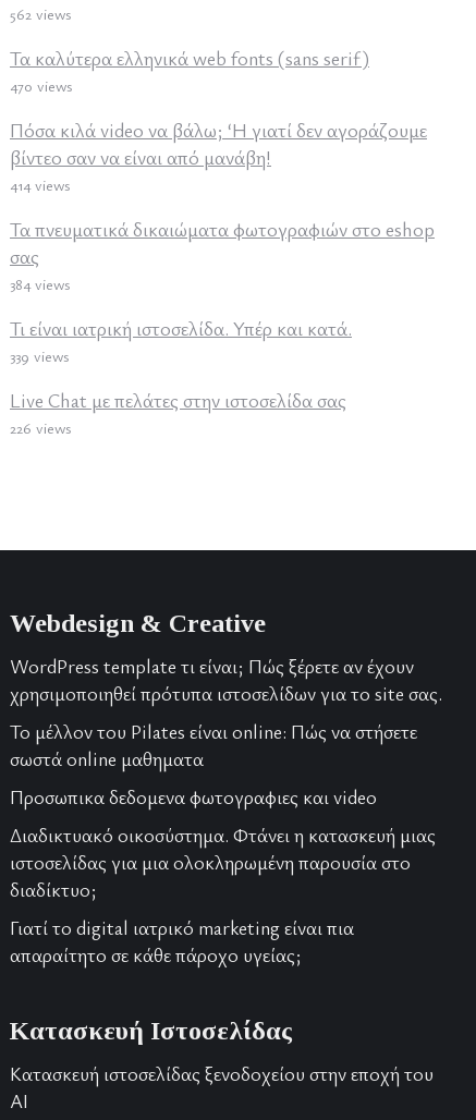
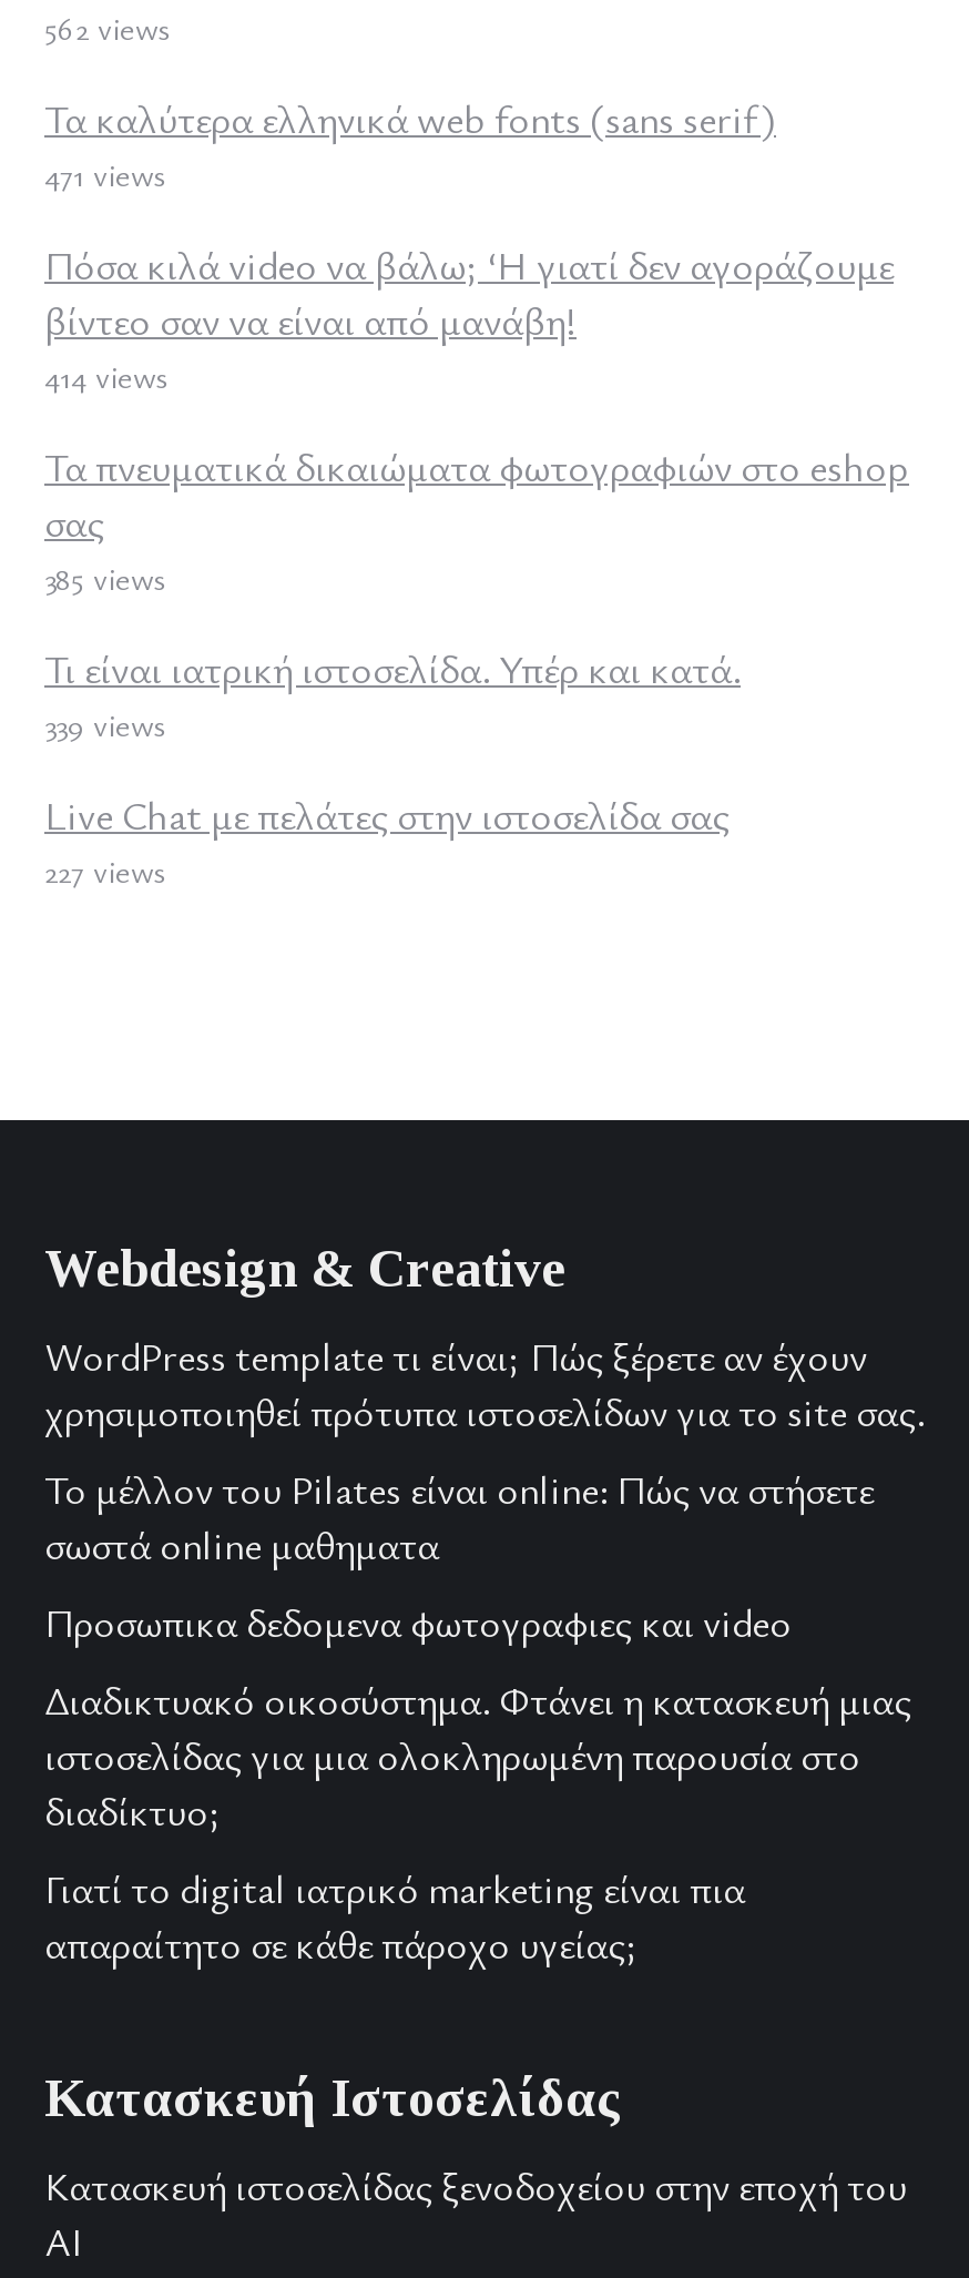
[10,75,73,95] 470 views -> [44,152,166,194] 471 views
[10,273,71,294] 384 views -> [44,556,166,598] 385 views
[10,417,72,437] 226 views -> [44,848,166,891] 227 views

